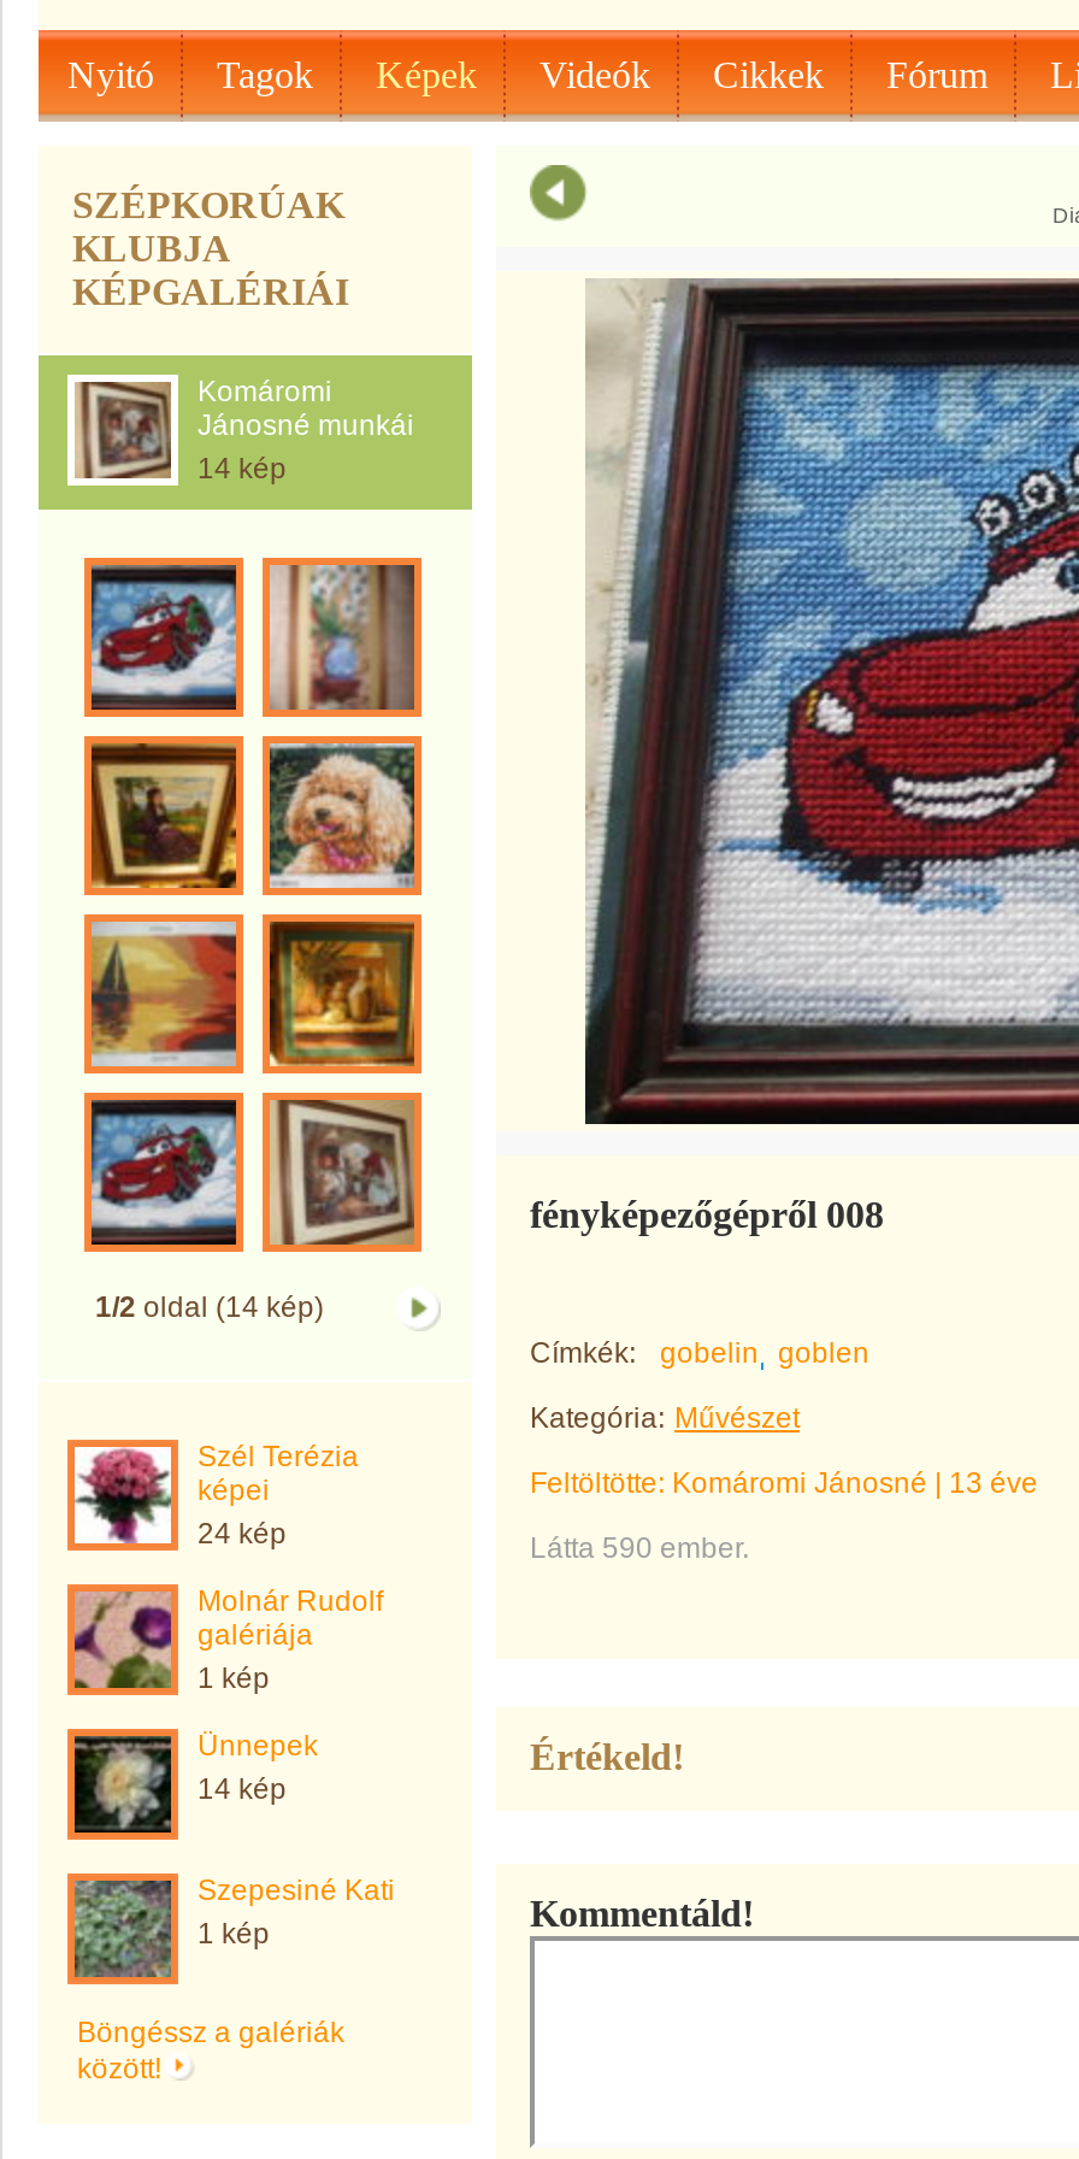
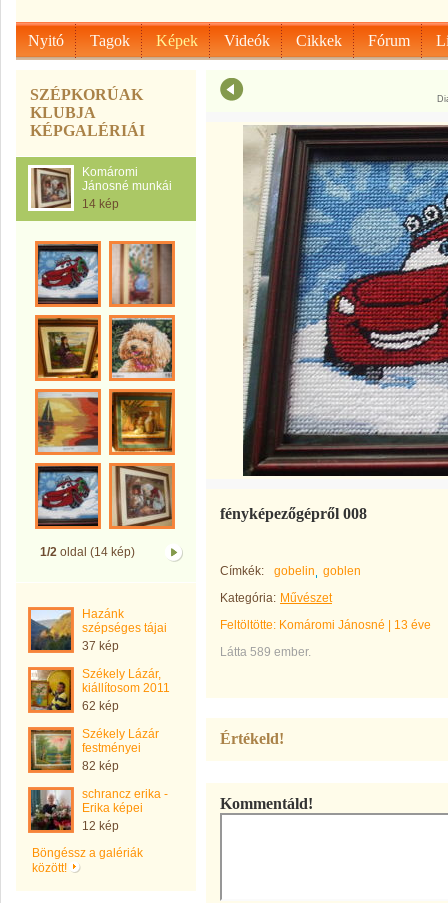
[72,1440,359,1551] [image] | Szél Terézia | képei | 24 kép -> [30,607,167,653] [image] | Hazánk | szépséges tájai | 37 kép
[530,1531,749,1565] Látta 590 ember. -> [220,645,311,659] Látta 589 ember.
[72,1584,383,1695] [image] | Molnár Rudolf | galériája | 1 kép -> [30,667,170,713] [image] | Székely Lázár, | kiállítosom 2011 | 62 kép
[75,1729,318,1832] [image] | Ünnepek | 14 kép -> [31,727,159,773] [image] | Székely Lázár | festményei | 82 kép
[75,1873,395,1977] [image] | Szepesiné Kati | 1 kép -> [31,787,168,833] [image] | schrancz erika - | Erika képei | 12 kép

